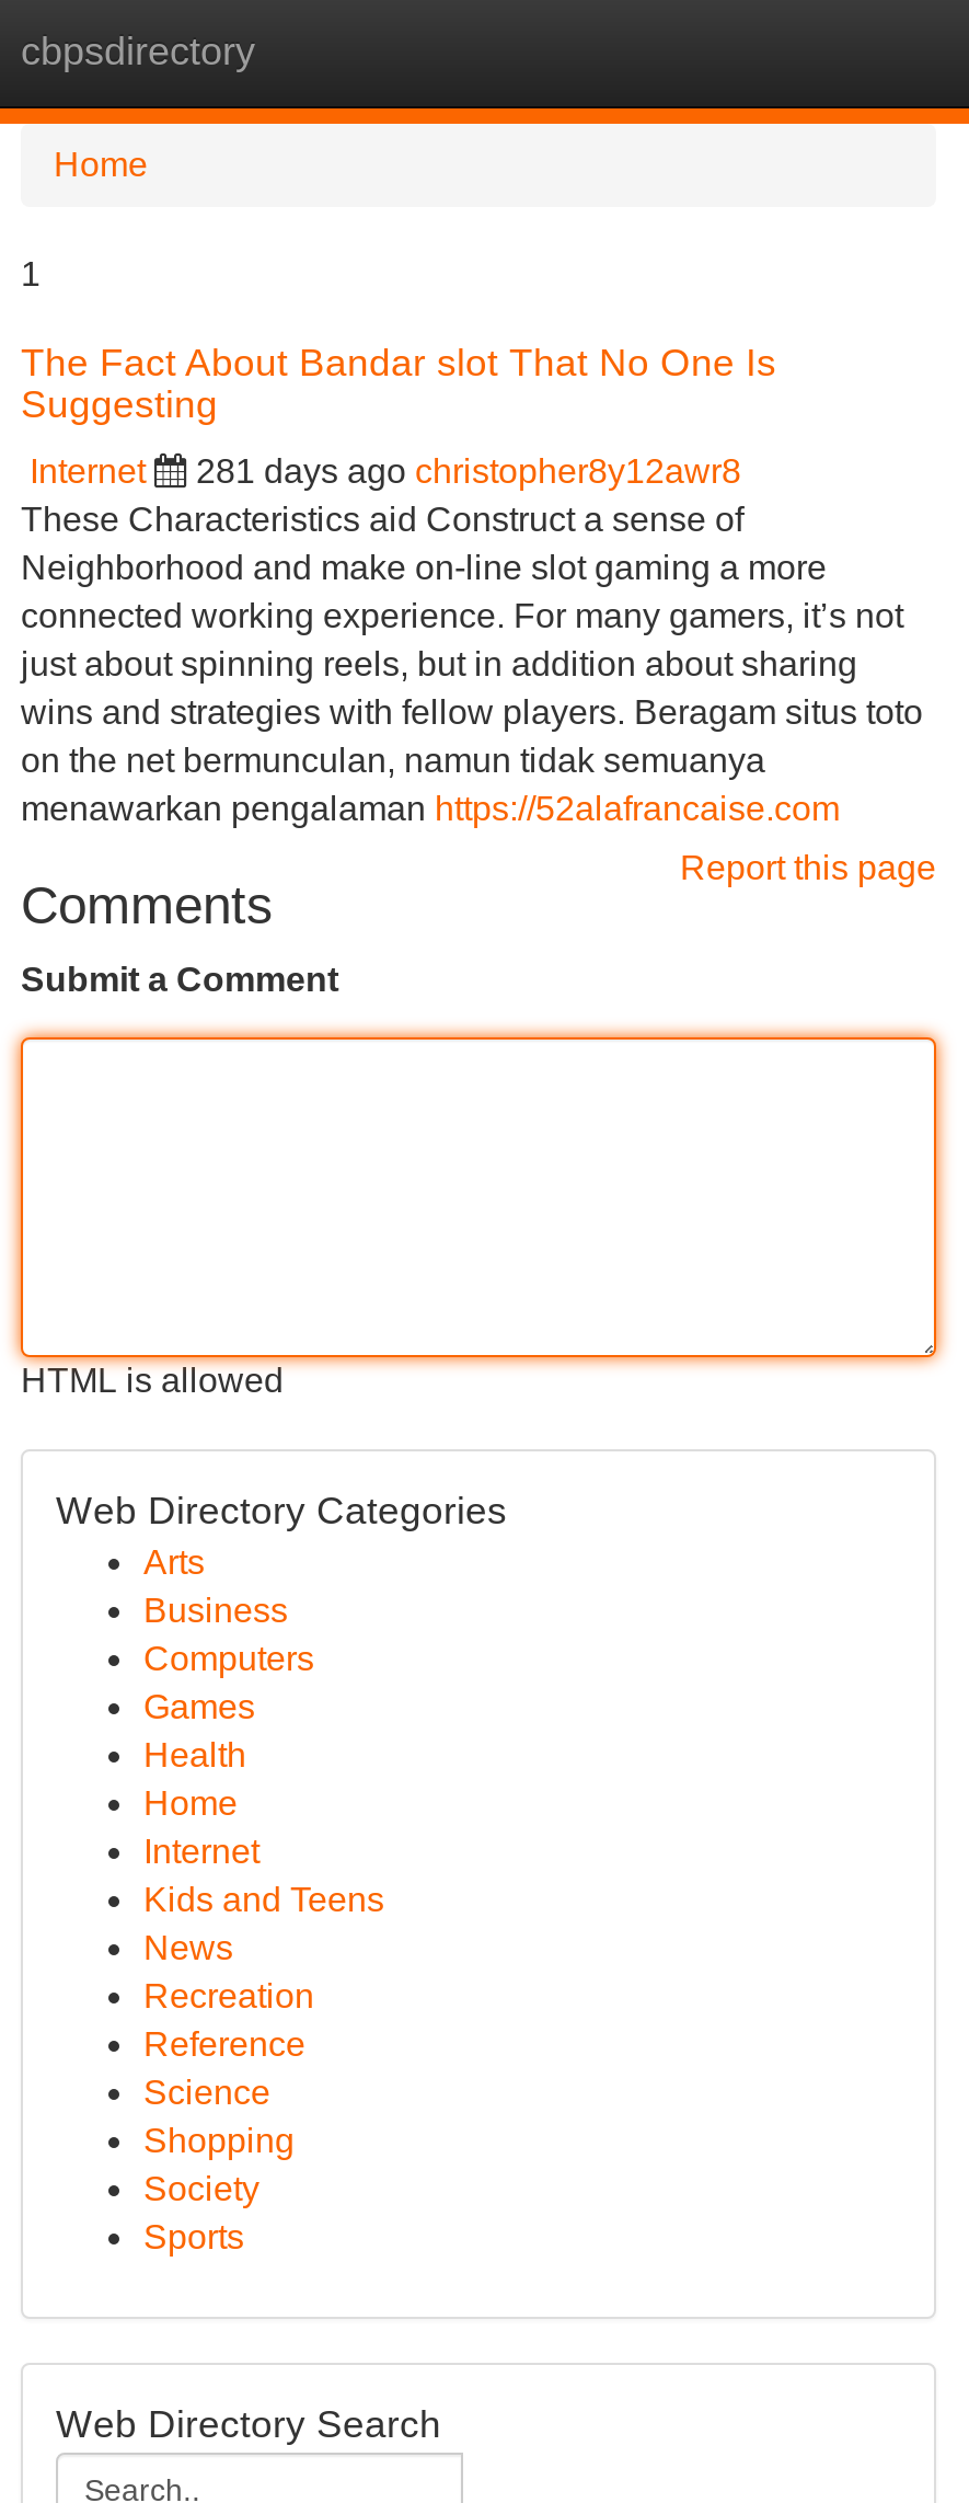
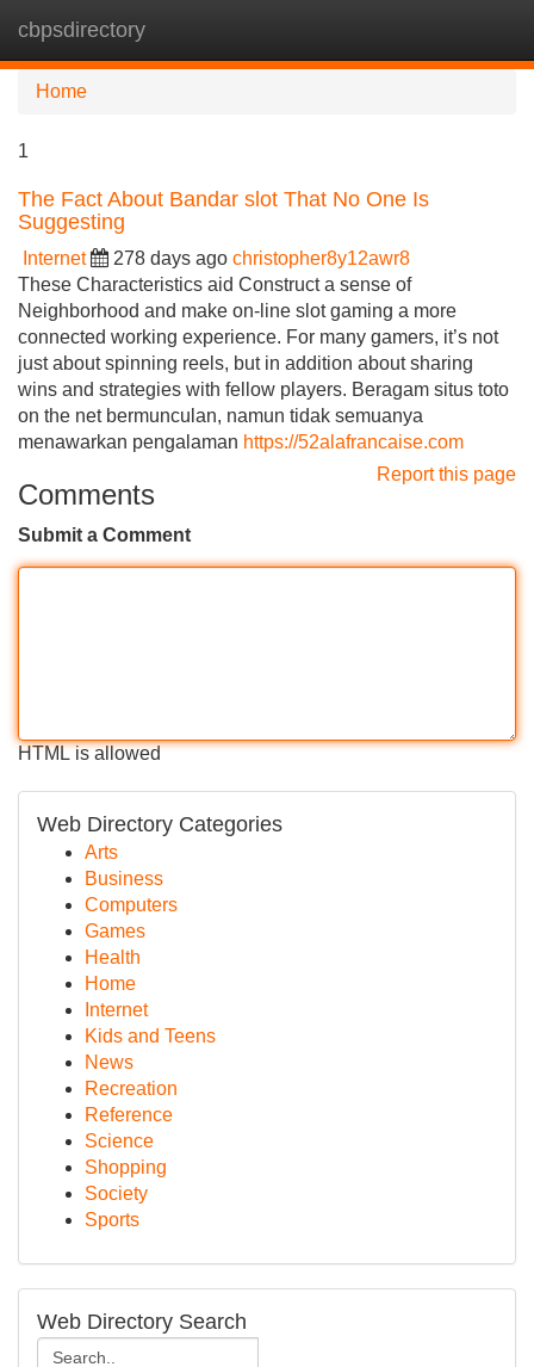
[196,452,741,490] 281 days ago christopher8y12awr8 -> [113,248,410,268] 278 days ago christopher8y12awr8

